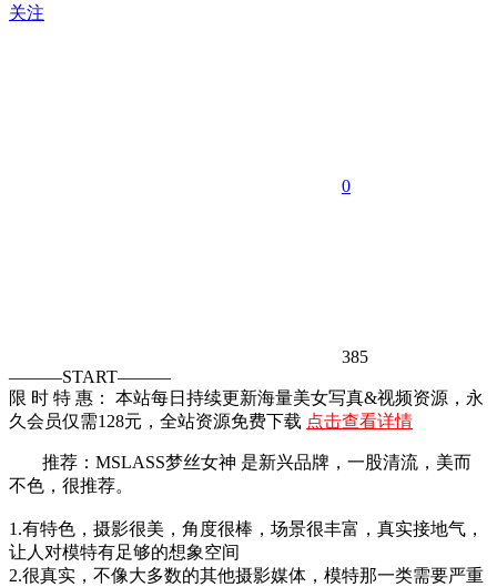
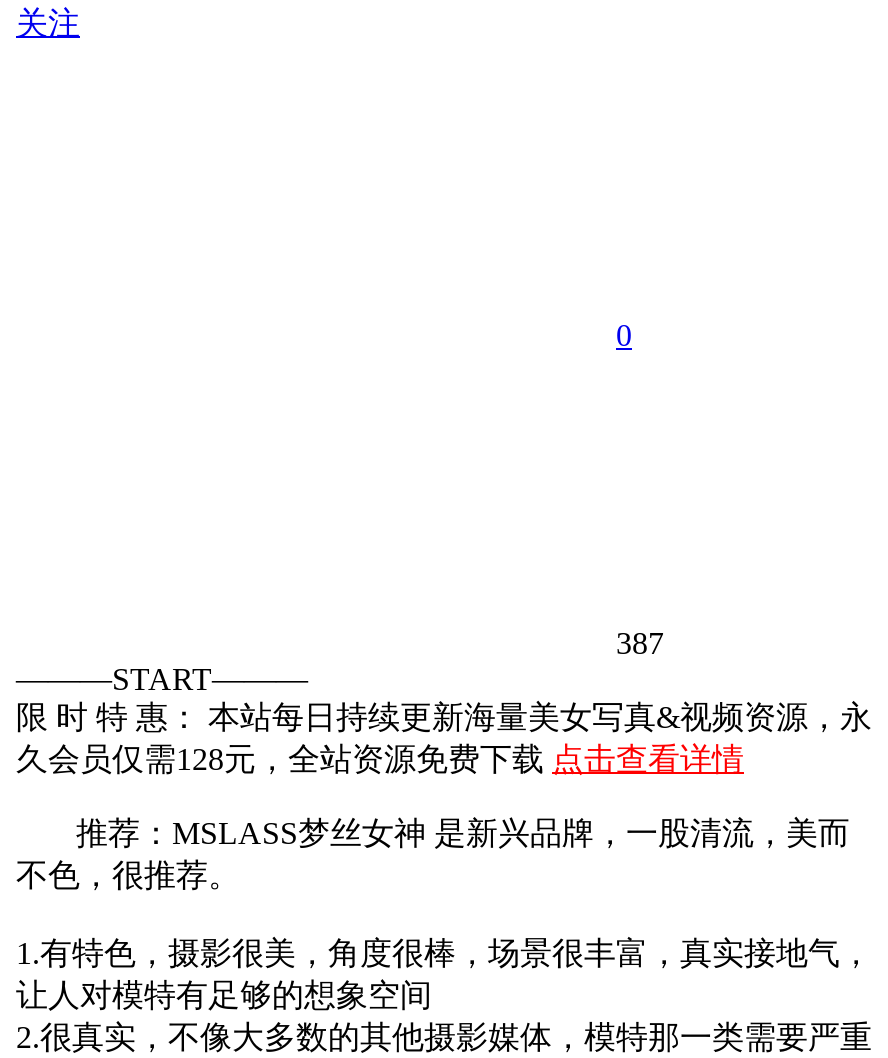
[342,347,368,366] 385 -> [616,626,664,660] 387

